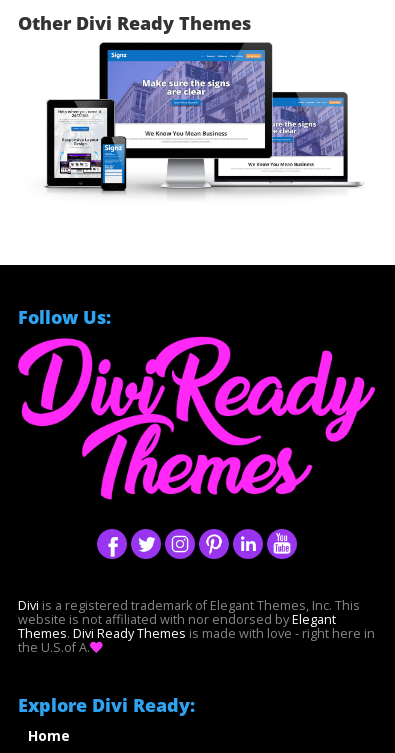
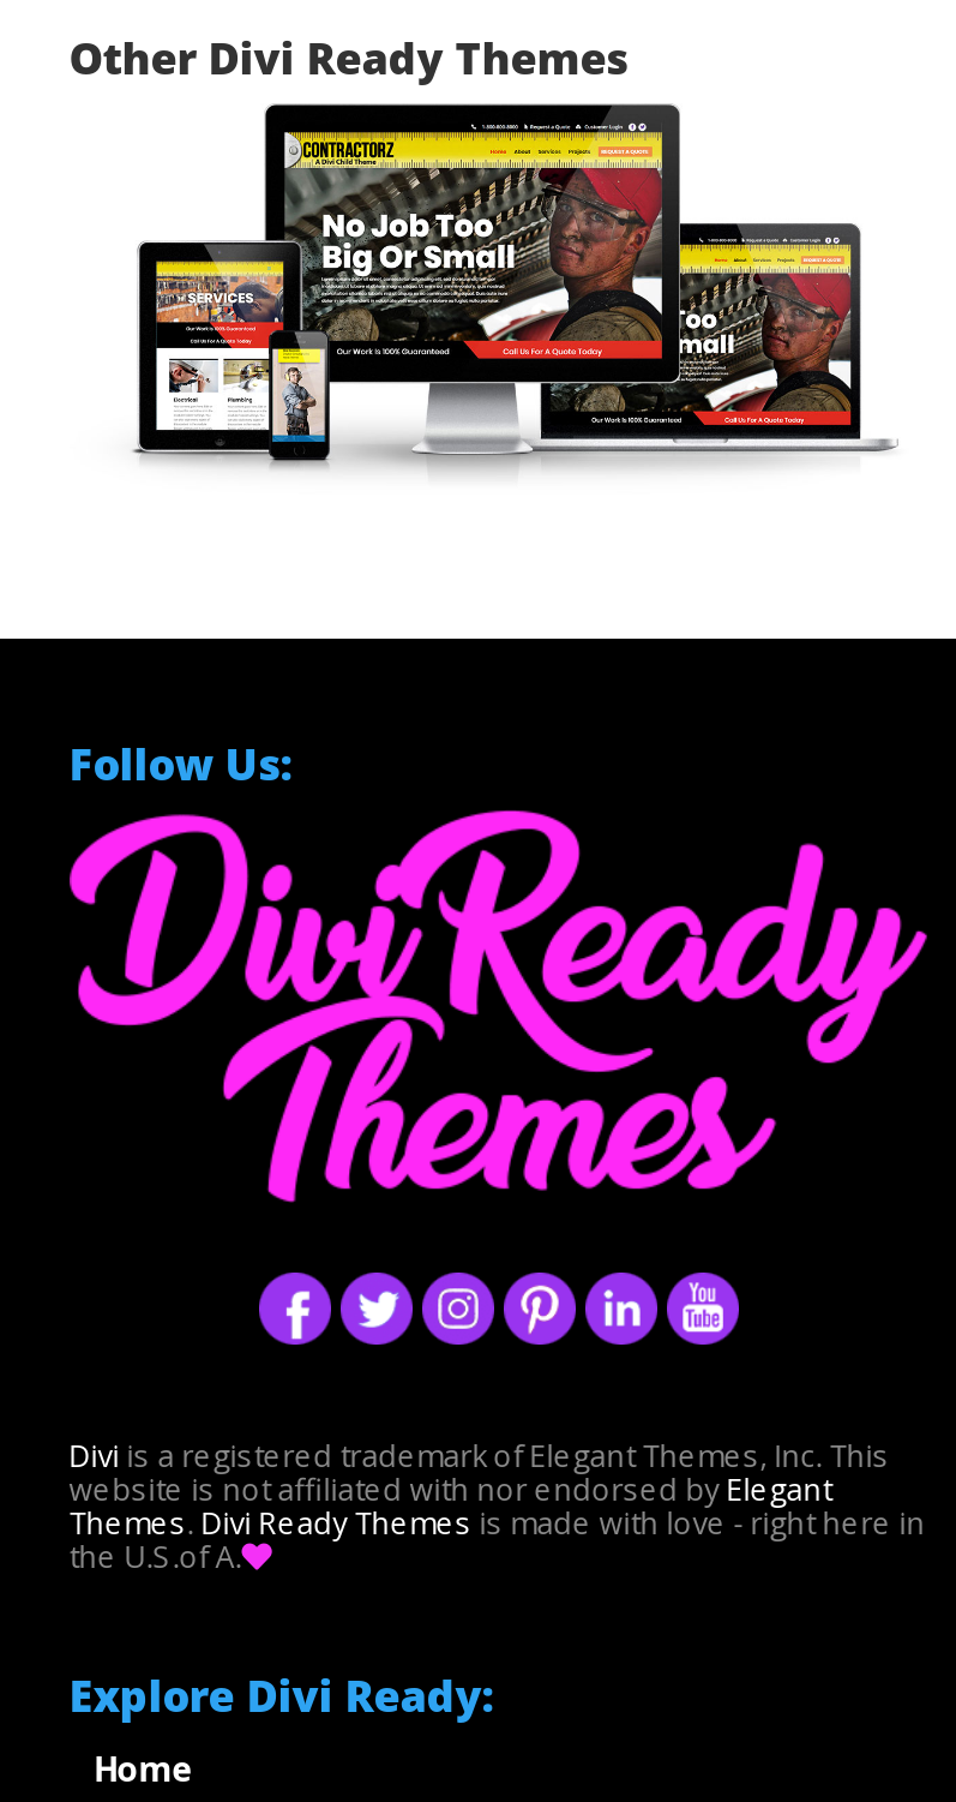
[53,49,345,184] [image] -> [154,122,854,444] [image]

